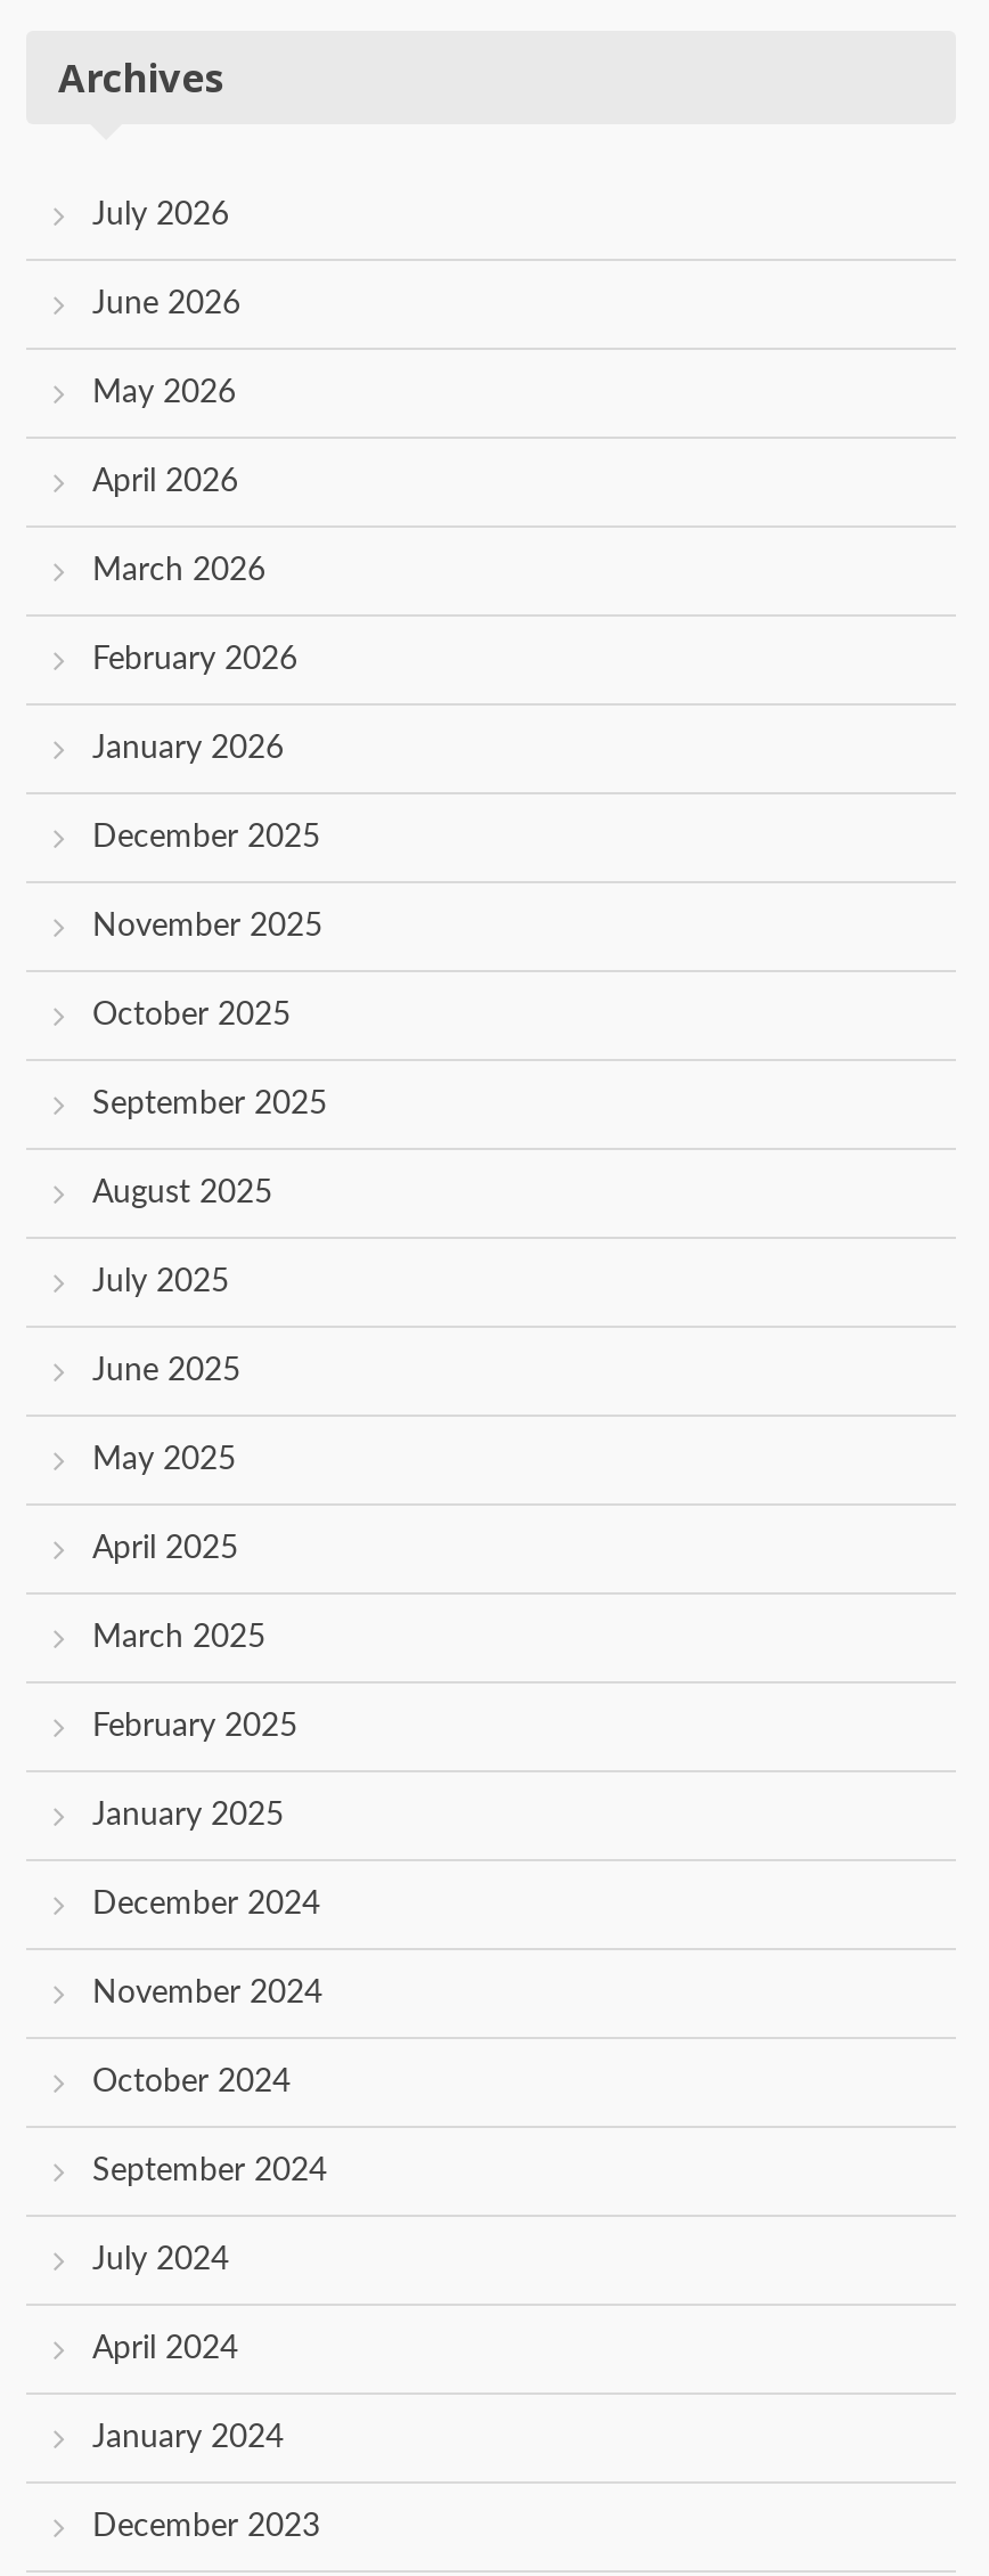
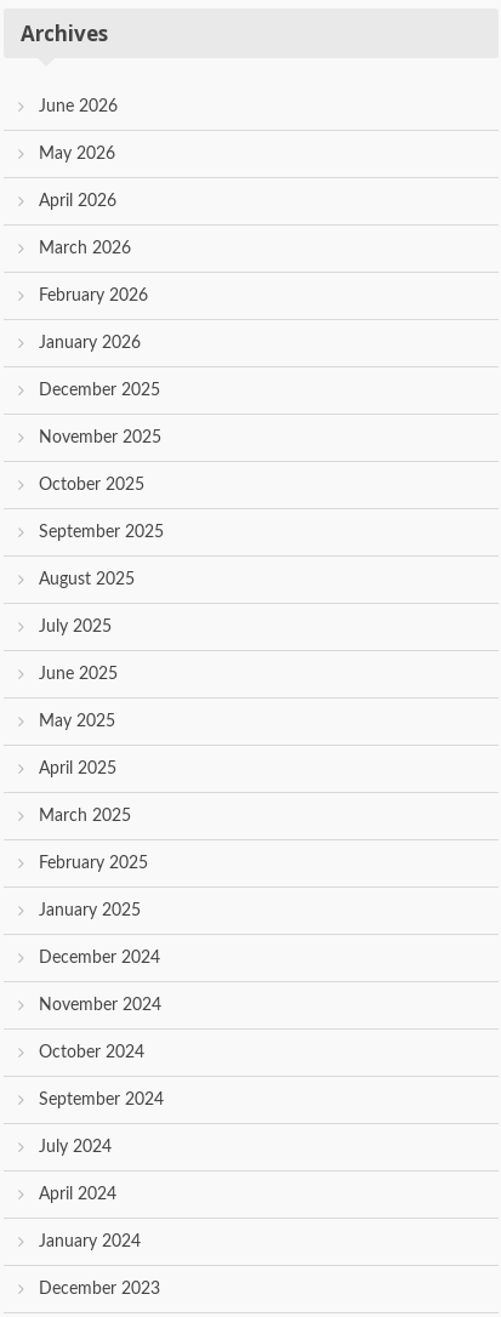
[92,200,229,232] July 2026 -> none

